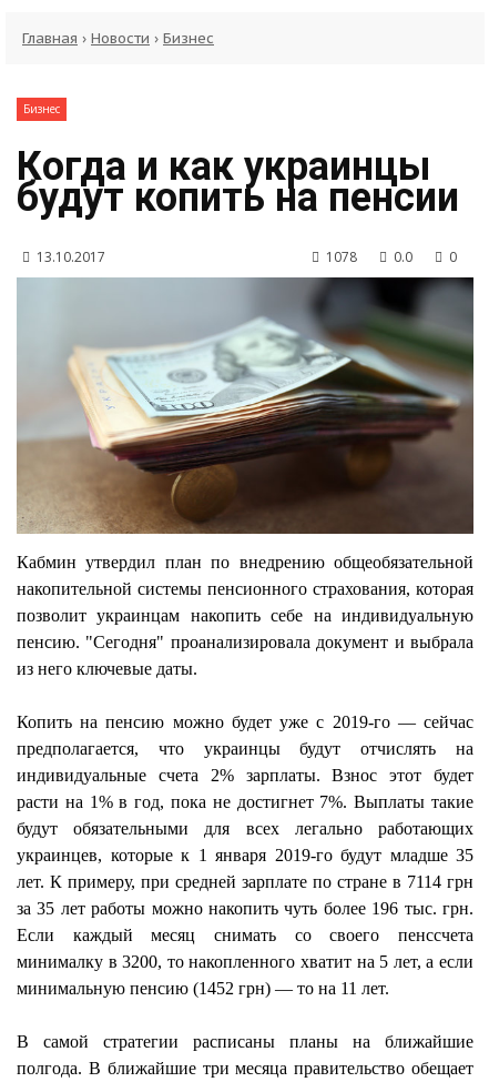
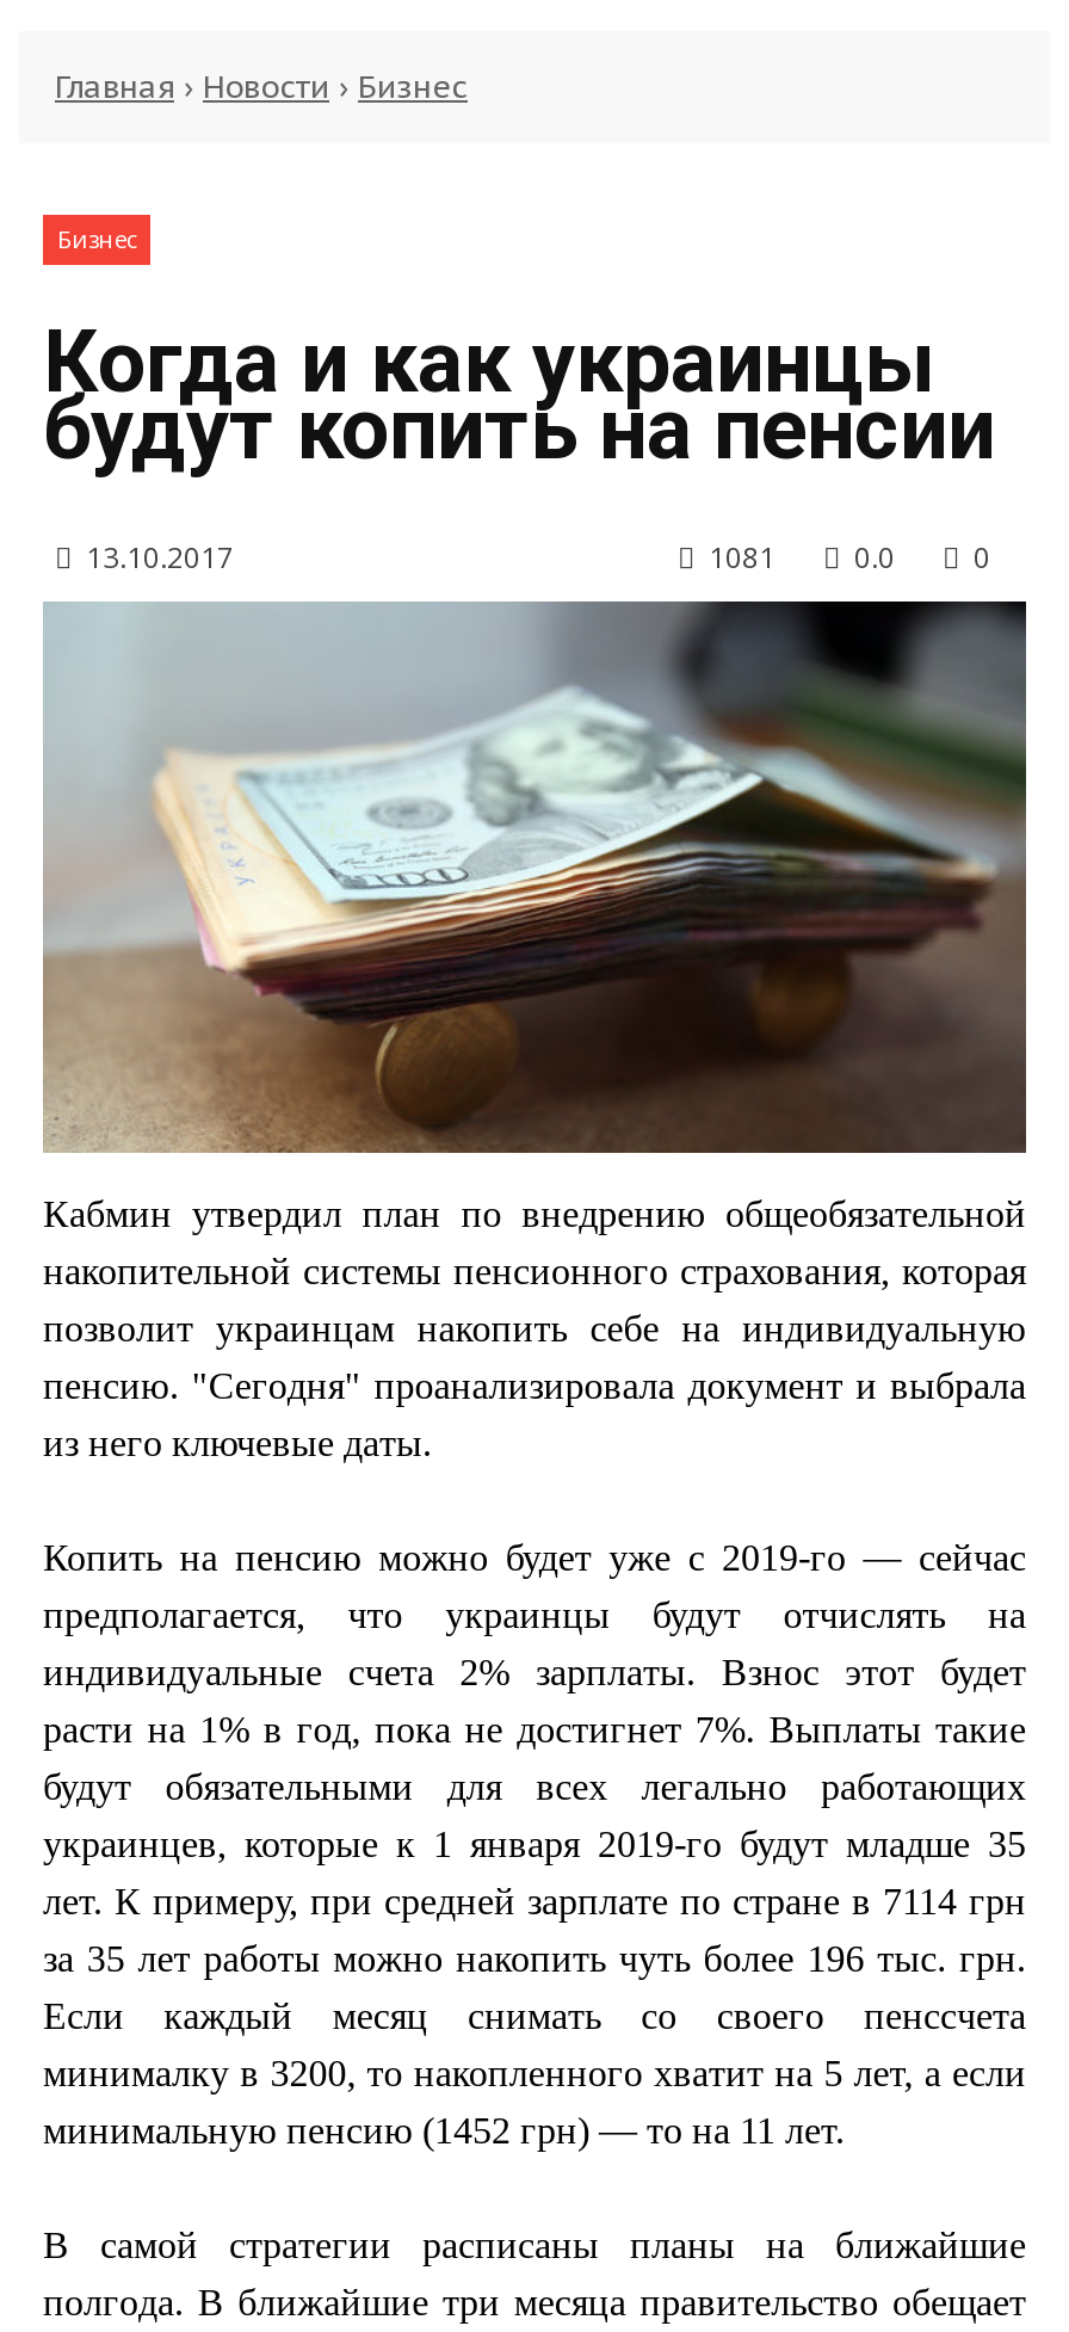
[323,247,457,266] 1078 0.0 0 -> [702,537,990,577] 1081 0.0 0

